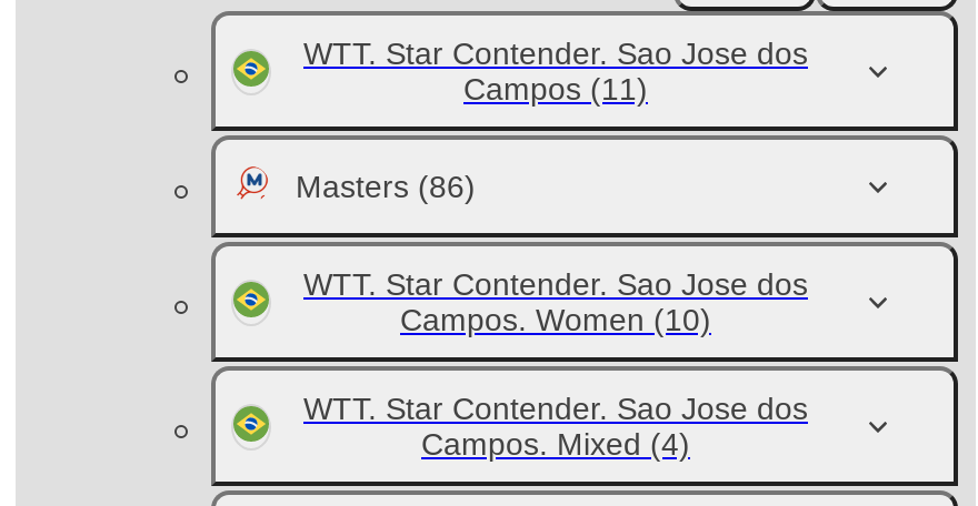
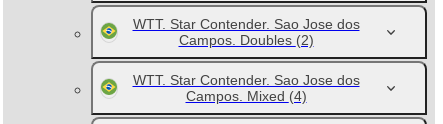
[296,71,808,337] Campos (11) | Masters (86) | WTT. Star Contender. Sao Jose dos | Campos. Women (10) -> [178,32,313,48] Campos. Doubles (2)

